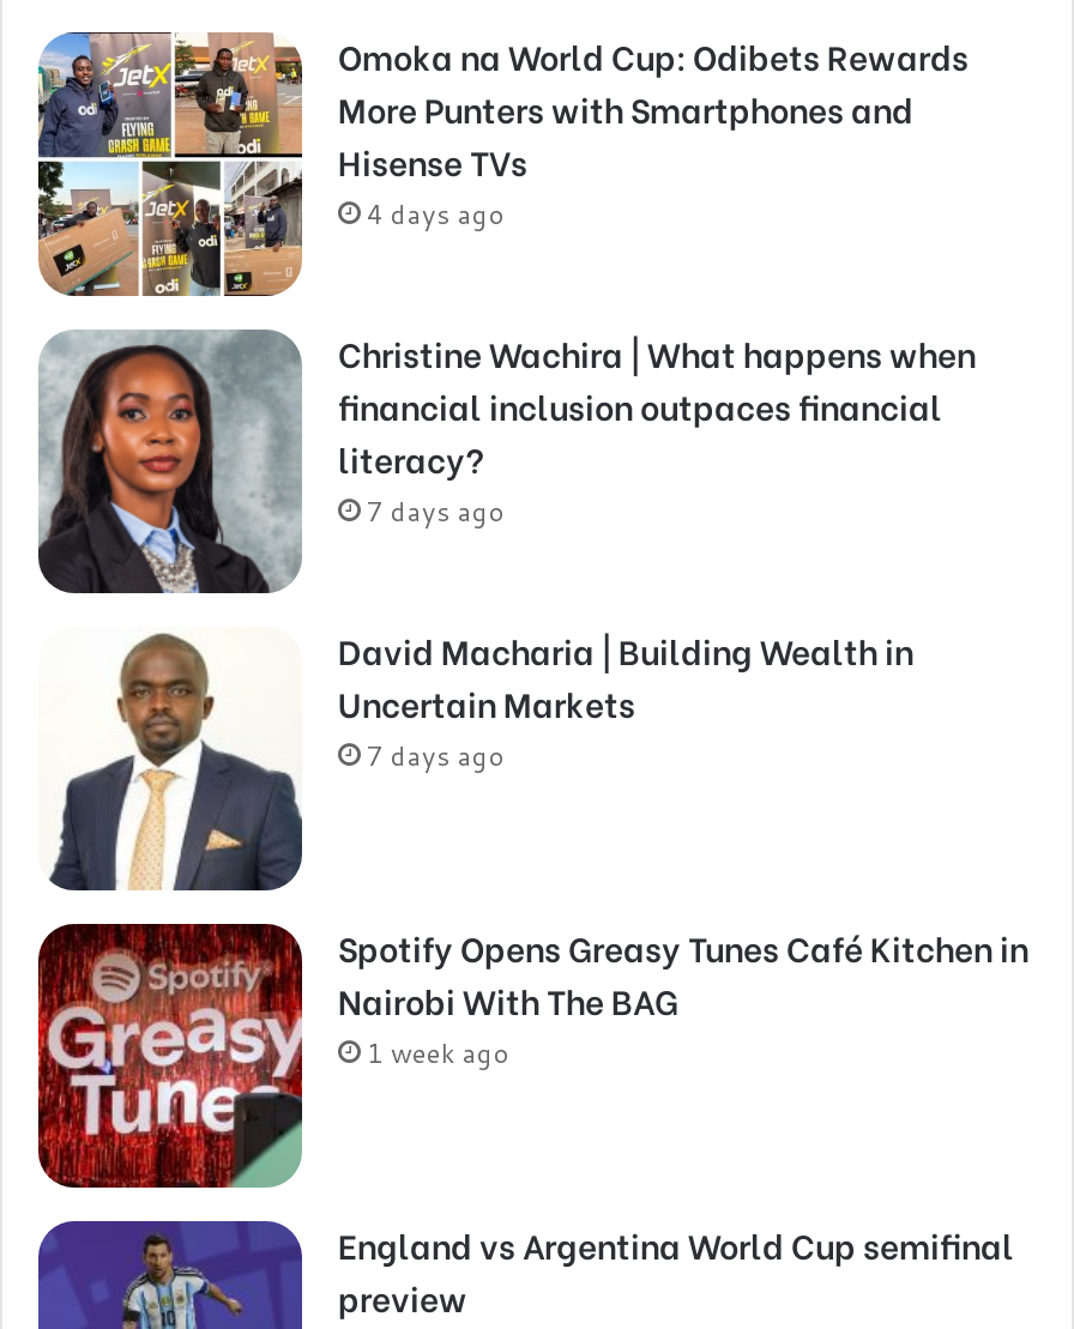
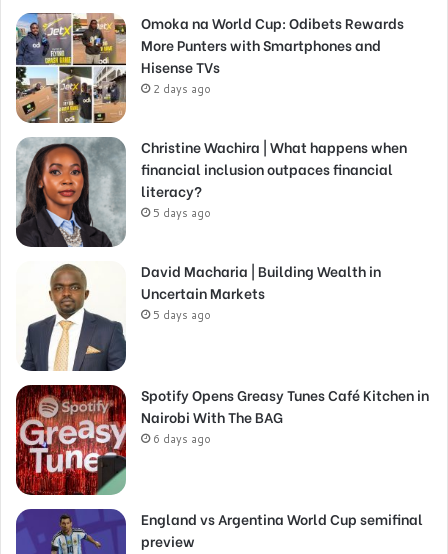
[367,196,506,234] 4 days ago -> [153,81,211,97] 2 days ago
[367,493,506,532] 7 days ago -> [153,205,211,221] 5 days ago
[367,738,506,776] 7 days ago -> [153,307,211,323] 5 days ago
[367,1035,511,1073] 1 week ago -> [153,431,211,447] 6 days ago

